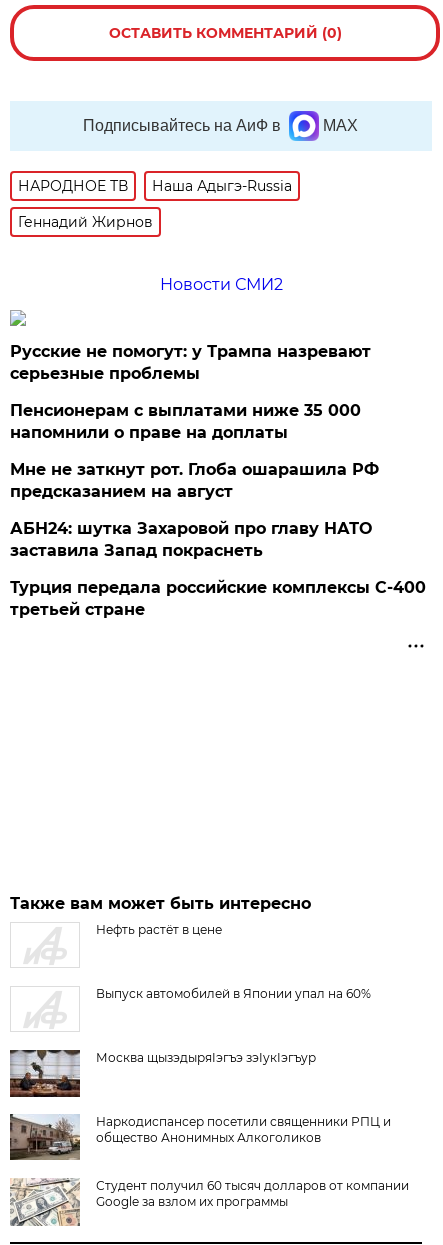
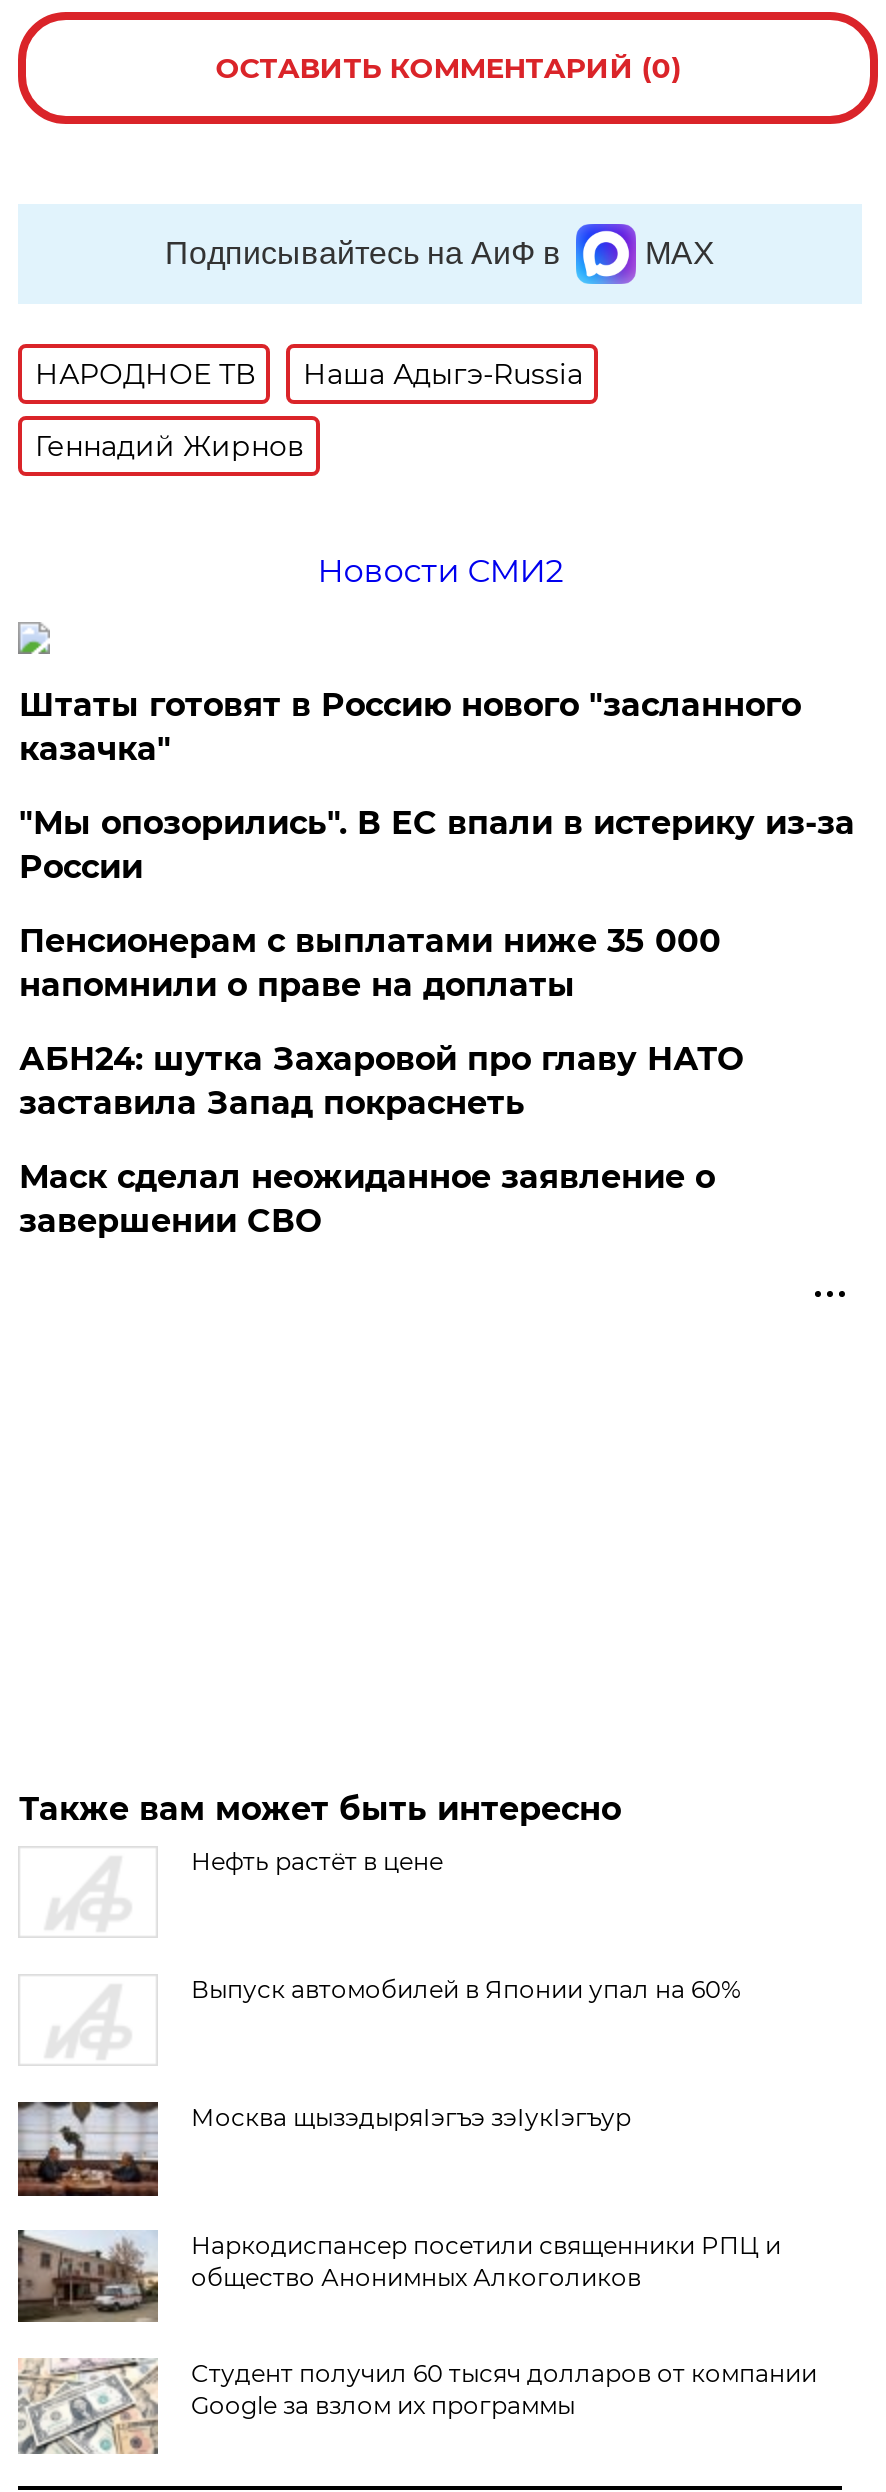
[10,342,371,383] Русские не помогут: у Трампа назревают | серьезные проблемы -> [19,686,855,886] Штаты готовят в Россию нового "засланного | казачка" | "Мы опозорились". В ЕС впали в истерику из-за | России
moved [10,401,361,442] -> [19,922,721,1004]: Пенсионерам с выплатами ниже 35 000 | напомнили о праве на доплаты
[10,460,379,501] Мне не заткнут рот. Глоба ошарашила РФ | предсказанием на август -> none
[10,578,426,619] Турция передала российские комплексы С-400 | третьей стране -> [19,1158,715,1240] Маск сделал неожиданное заявление о | завершении СВО

